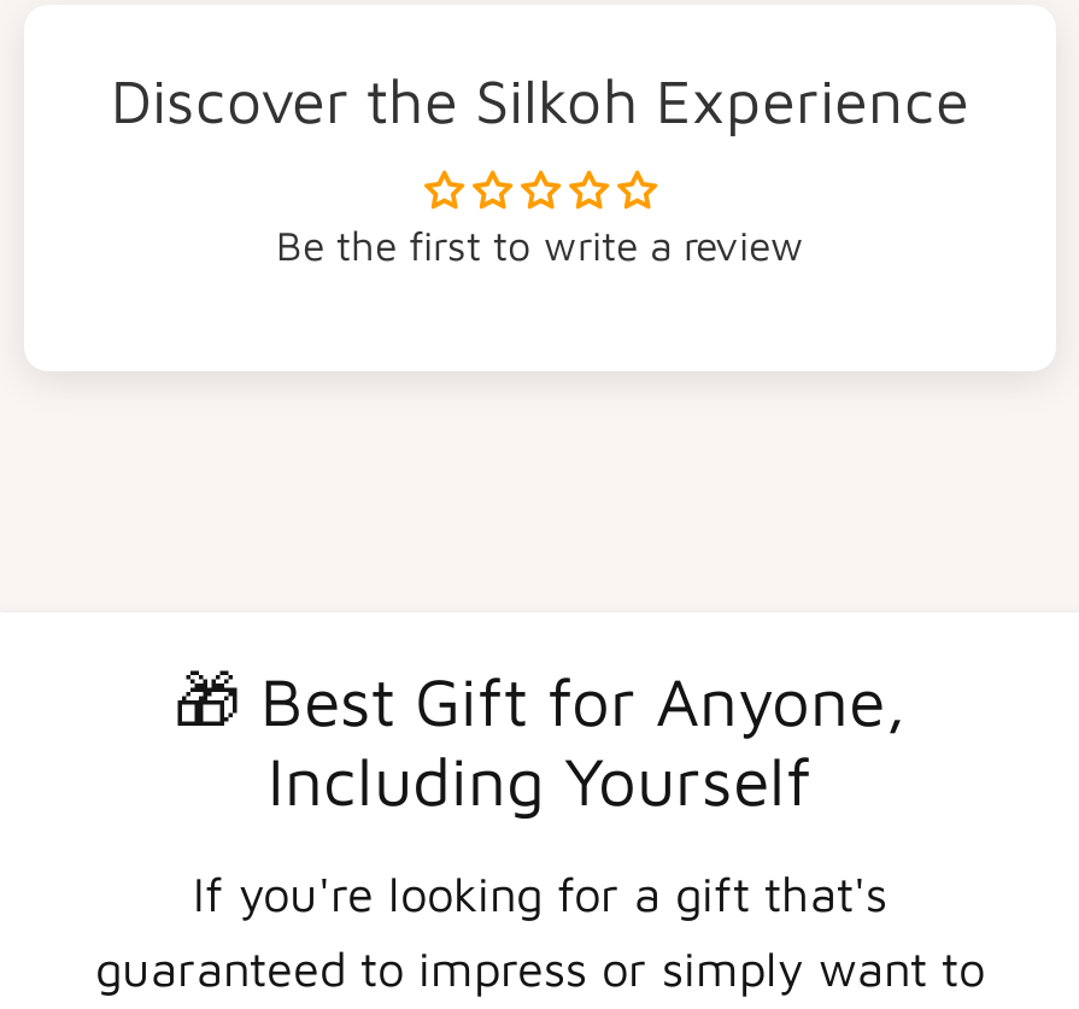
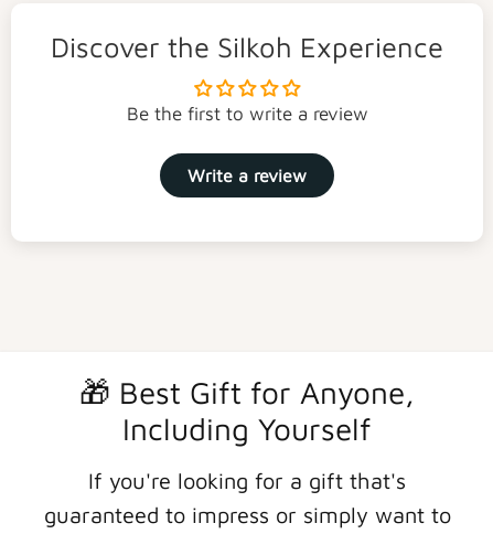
none -> [187,165,307,185] Write a review

